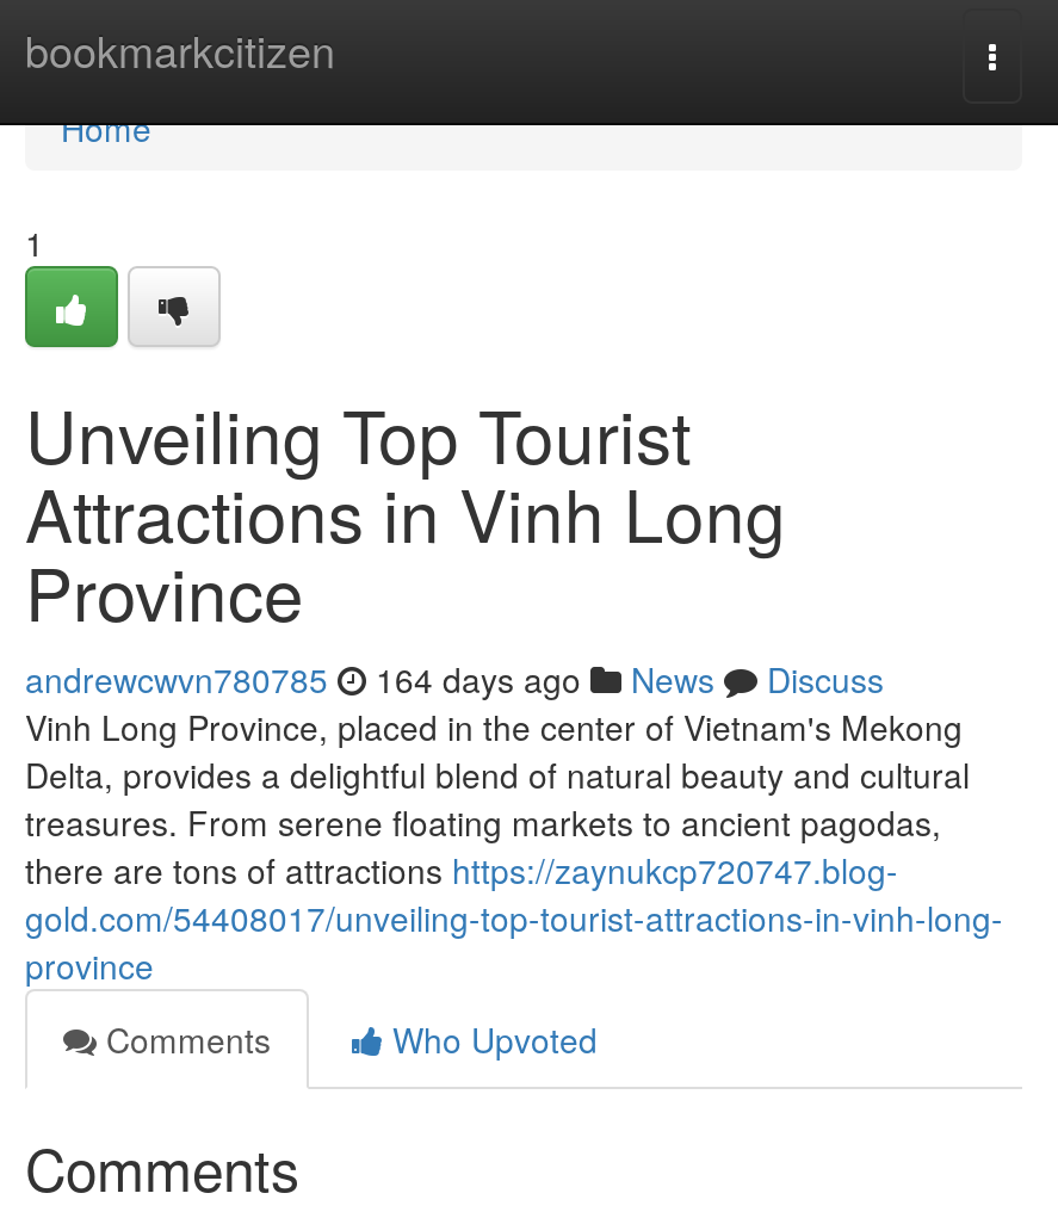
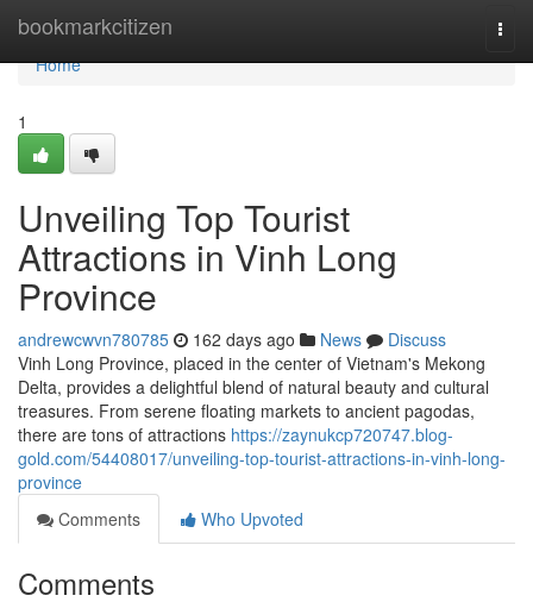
[25,655,884,703] andrewcwvn780785 164 days ago News Discuss -> [18,327,446,351] andrewcwvn780785 162 days ago News Discuss

